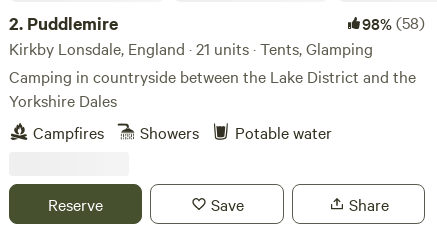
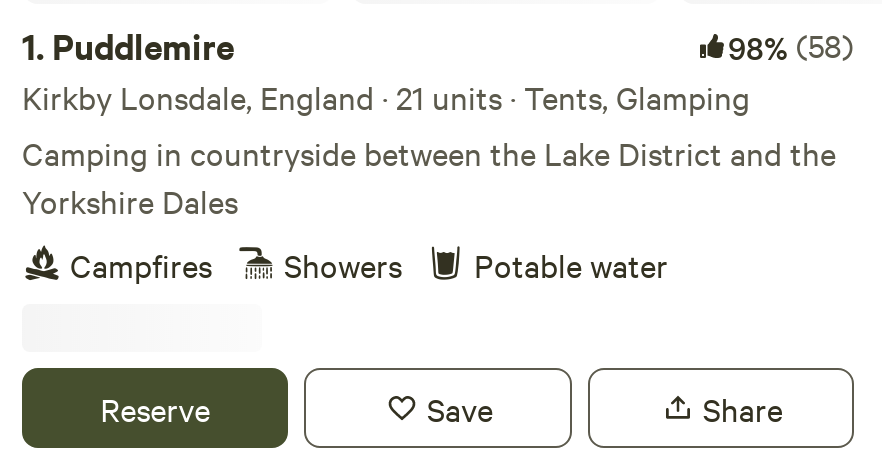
[9,11,118,35] 2. Puddlemire -> [22,22,234,70] 1. Puddlemire

